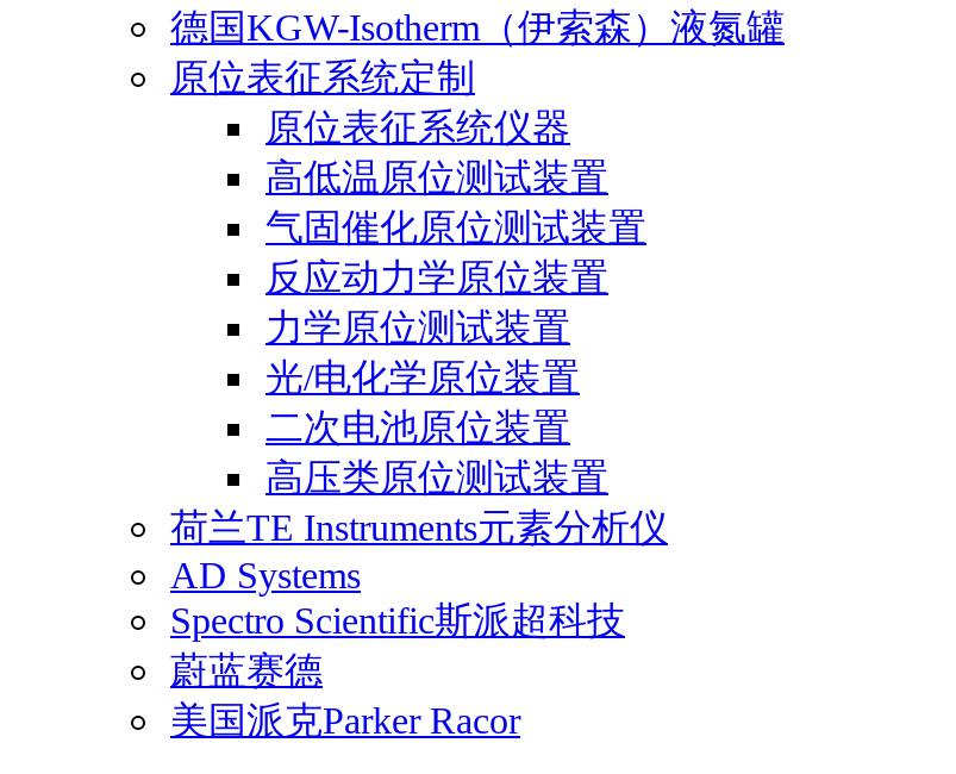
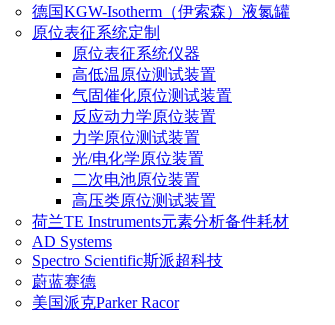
[170,507,668,548] 荷兰TE Instruments元素分析仪 -> [32,213,289,230] 荷兰TE Instruments元素分析备件耗材

